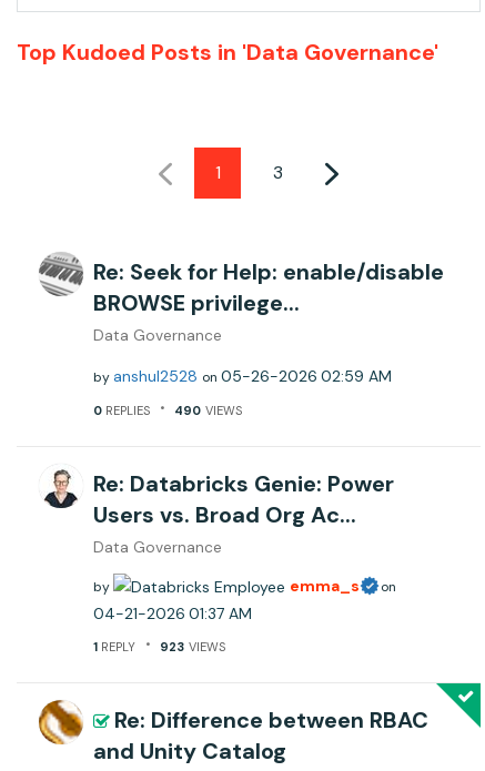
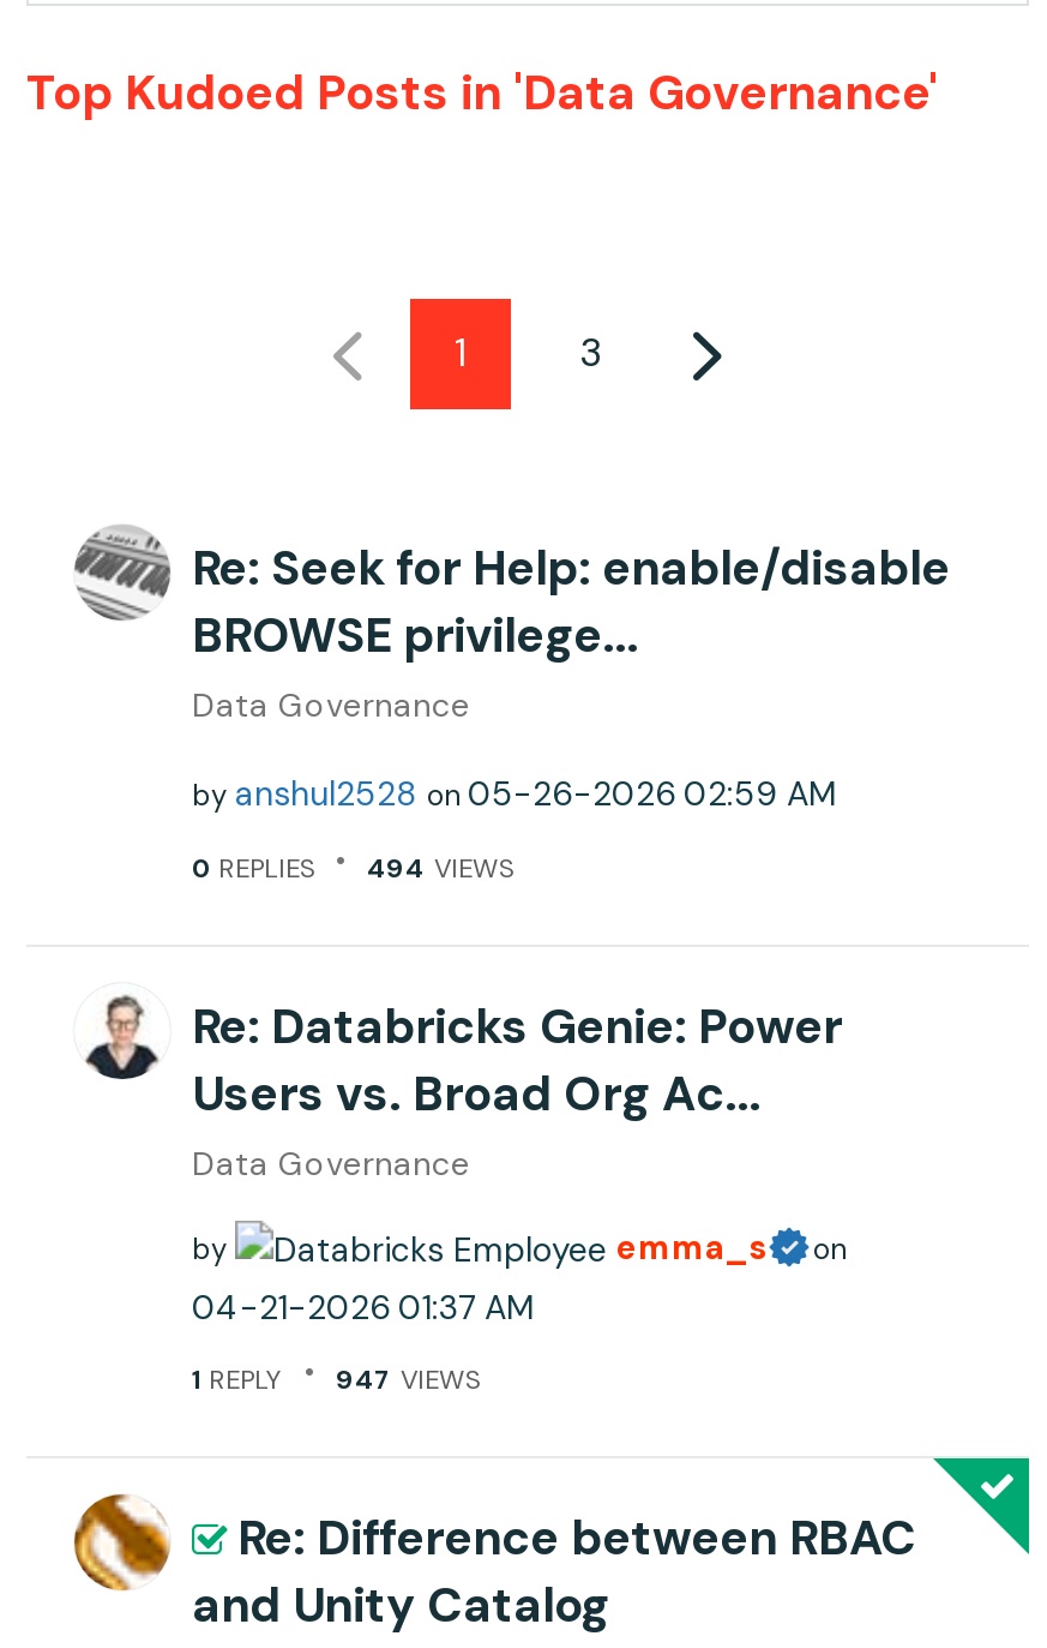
[174,402,242,418] 490 VIEWS -> [367,850,513,883] 494 VIEWS
[93,640,225,655] 1 REPLY 923 VIEWS -> [192,1364,480,1397] 1 REPLY 947 VIEWS

